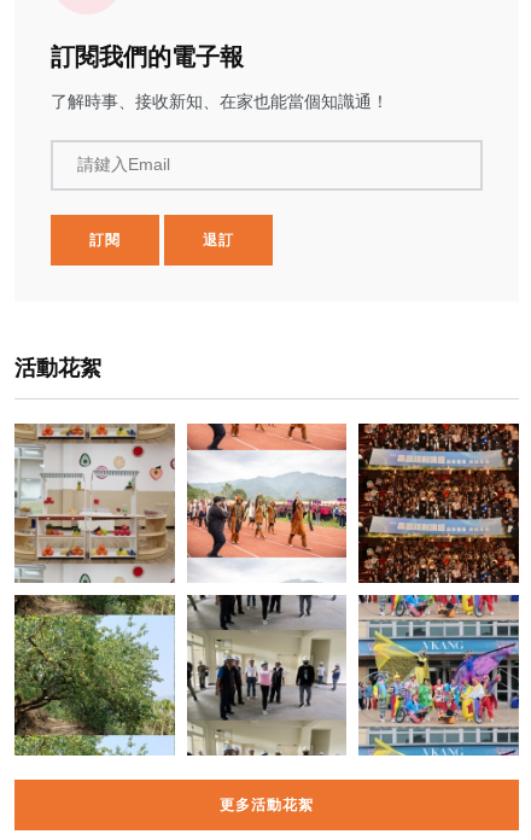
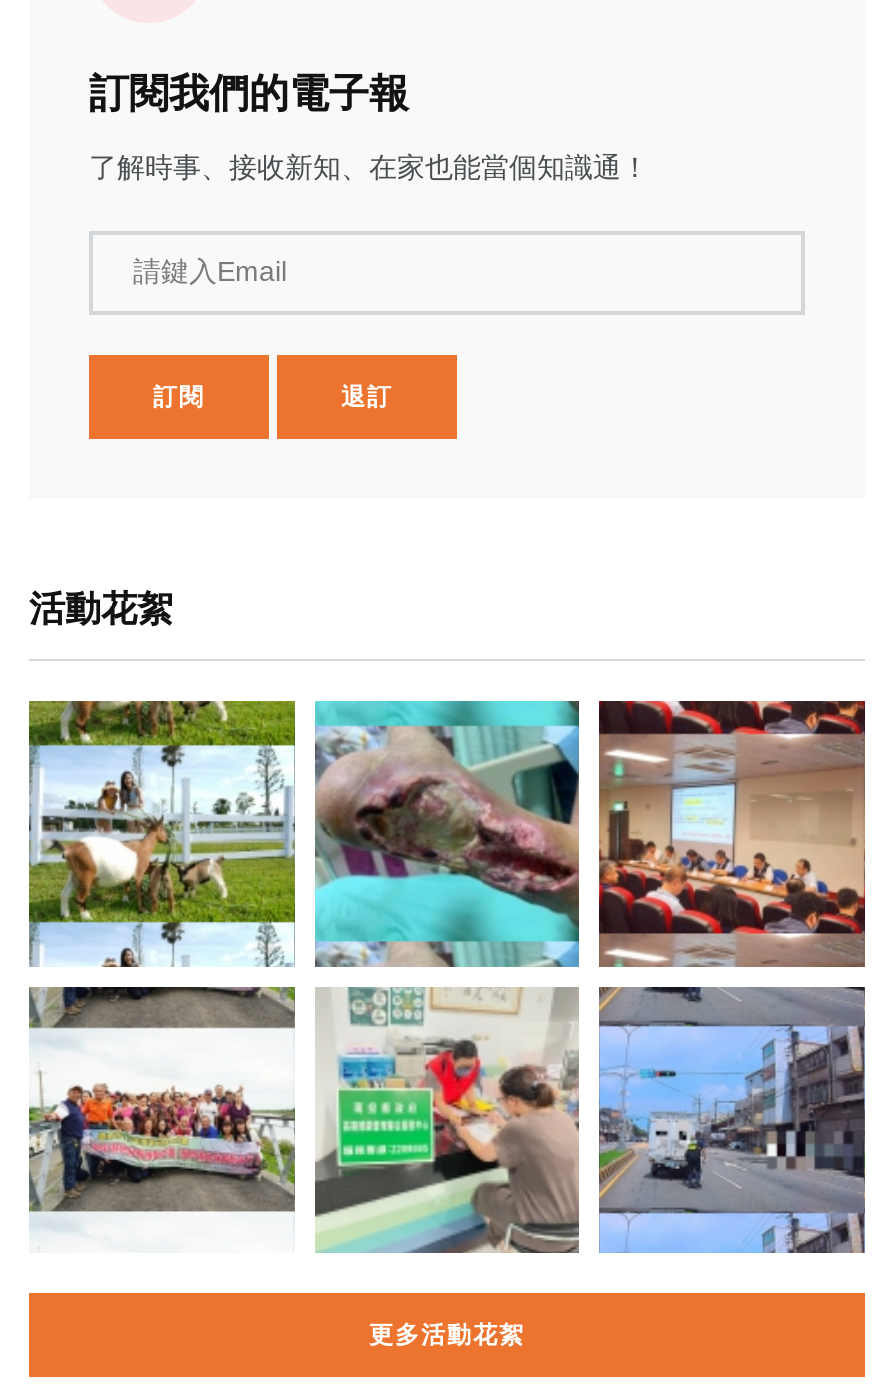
[13,422,176,584] [image] -> [27,700,297,968] [image]
[186,422,348,584] [image] -> [313,698,581,970] [image]
[357,422,520,584] [image] -> [597,698,867,968] [image]
[13,594,176,757] [image] -> [27,986,295,1252] [image]
[186,594,346,757] [image] -> [315,986,581,1254] [image]
[357,594,519,757] [image] -> [597,984,865,1254] [image]

